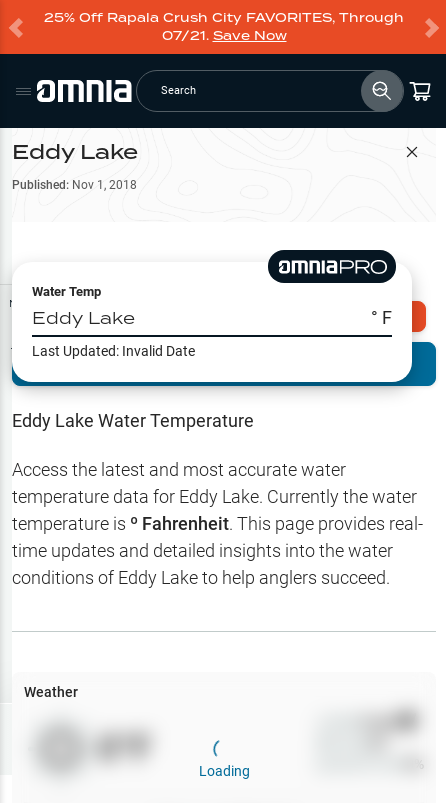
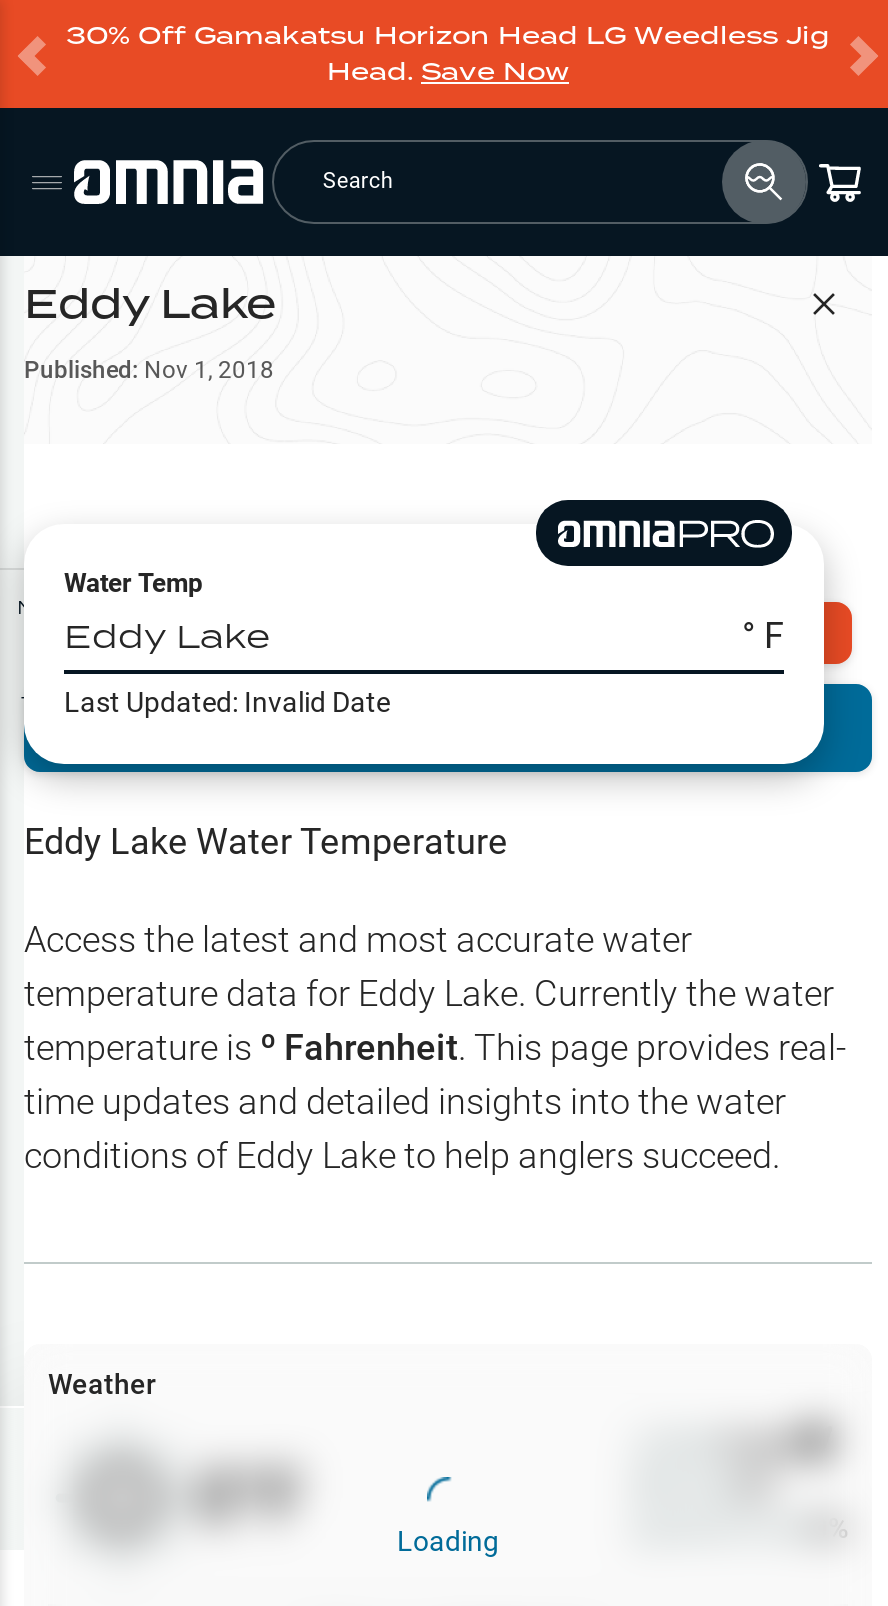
[44,9,404,44] 25% Off Rapala Crush City FAVORITES, Through | 07/21. Save Now -> [66,18,830,88] 30% Off Gamakatsu Horizon Head LG Weedless Jig | Head. Save Now

